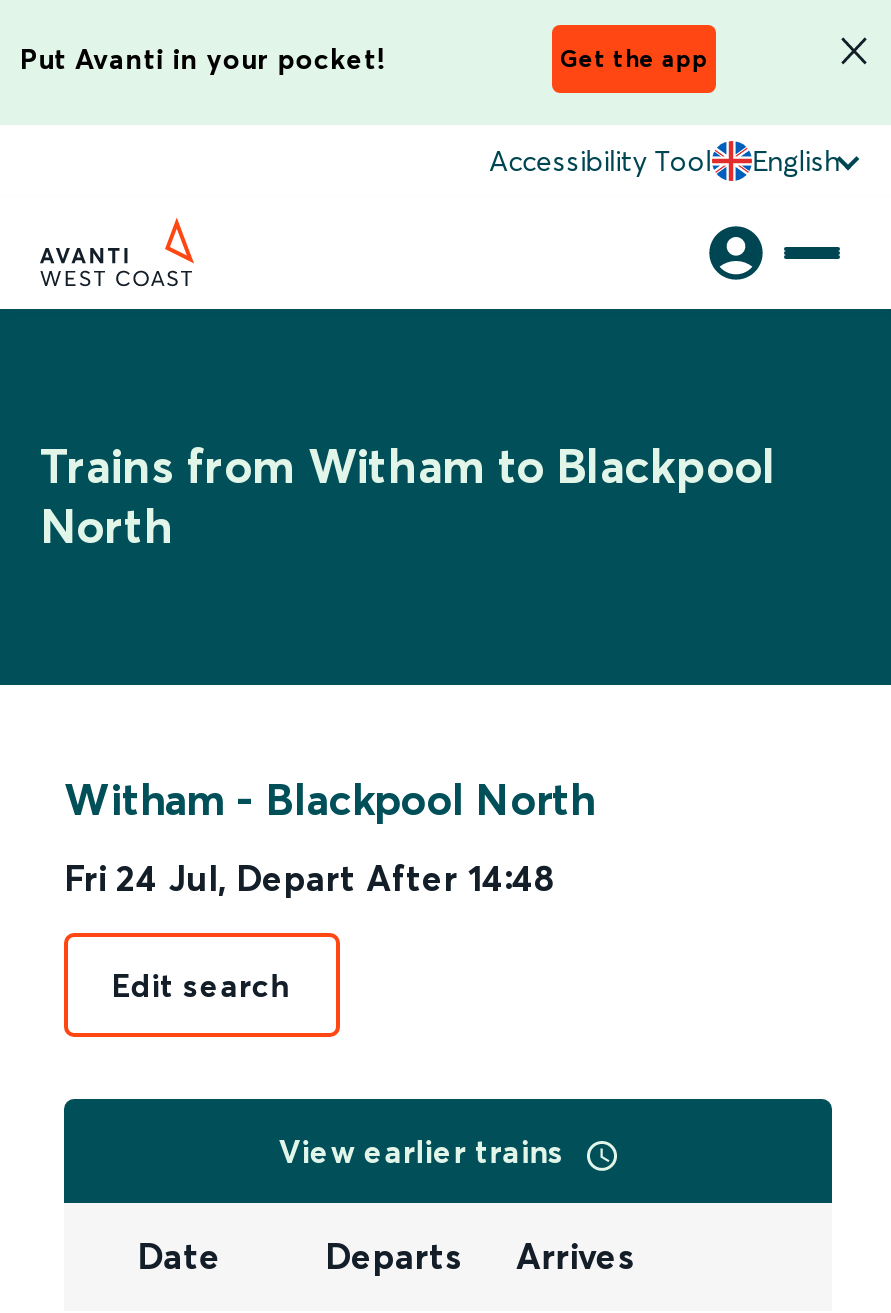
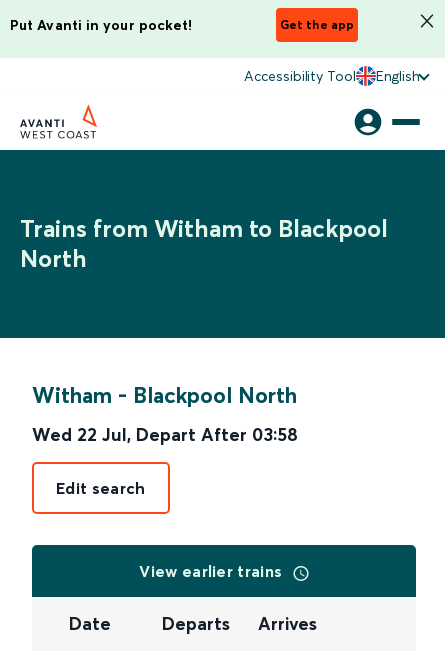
[64,855,556,901] Fri 24 Jul, Depart After 14:48 -> [32,423,298,446] Wed 22 Jul, Depart After 03:58

